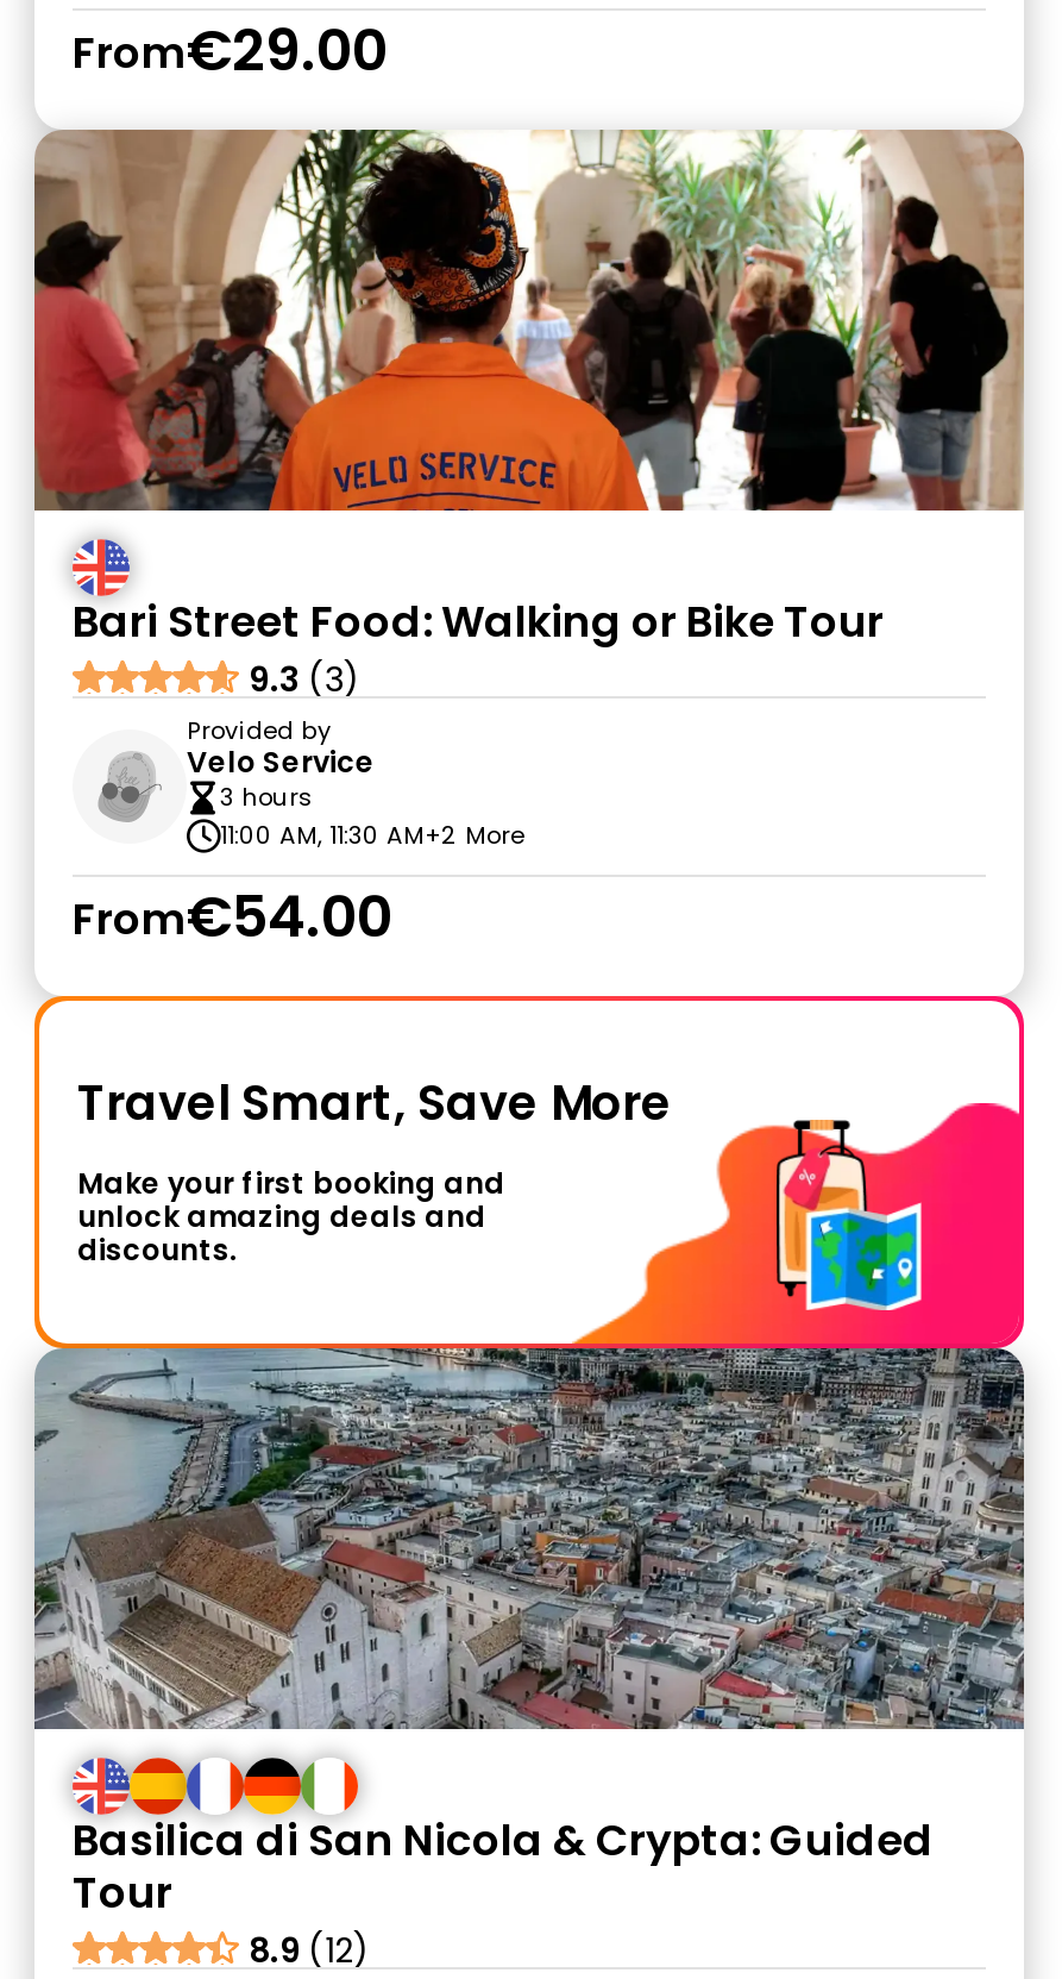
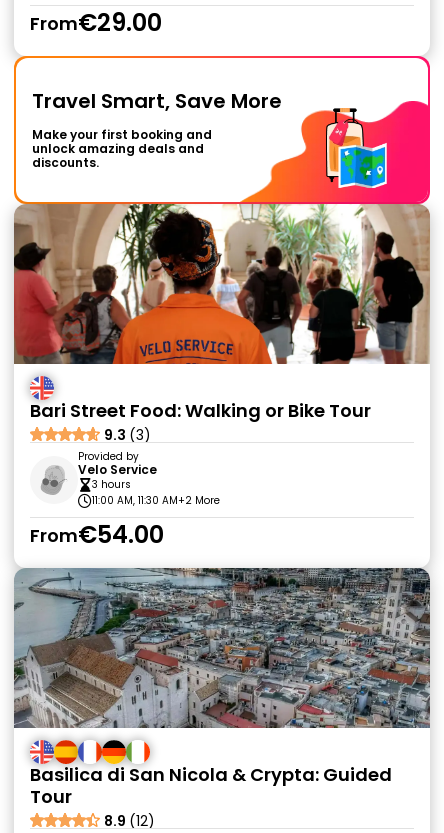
moved [27,123,1031,956] -> [11,201,433,551]: [image] | Bari Street Food: Walking or Bike Tour | 9.3 (3) | Provided by | Velo Service | 3 hours | From€54.00
moved [32,994,1026,1351] -> [13,55,431,205]: [image] | Travel Smart, Save More | Make your first booking and | unlock amazing deals and | discounts.

